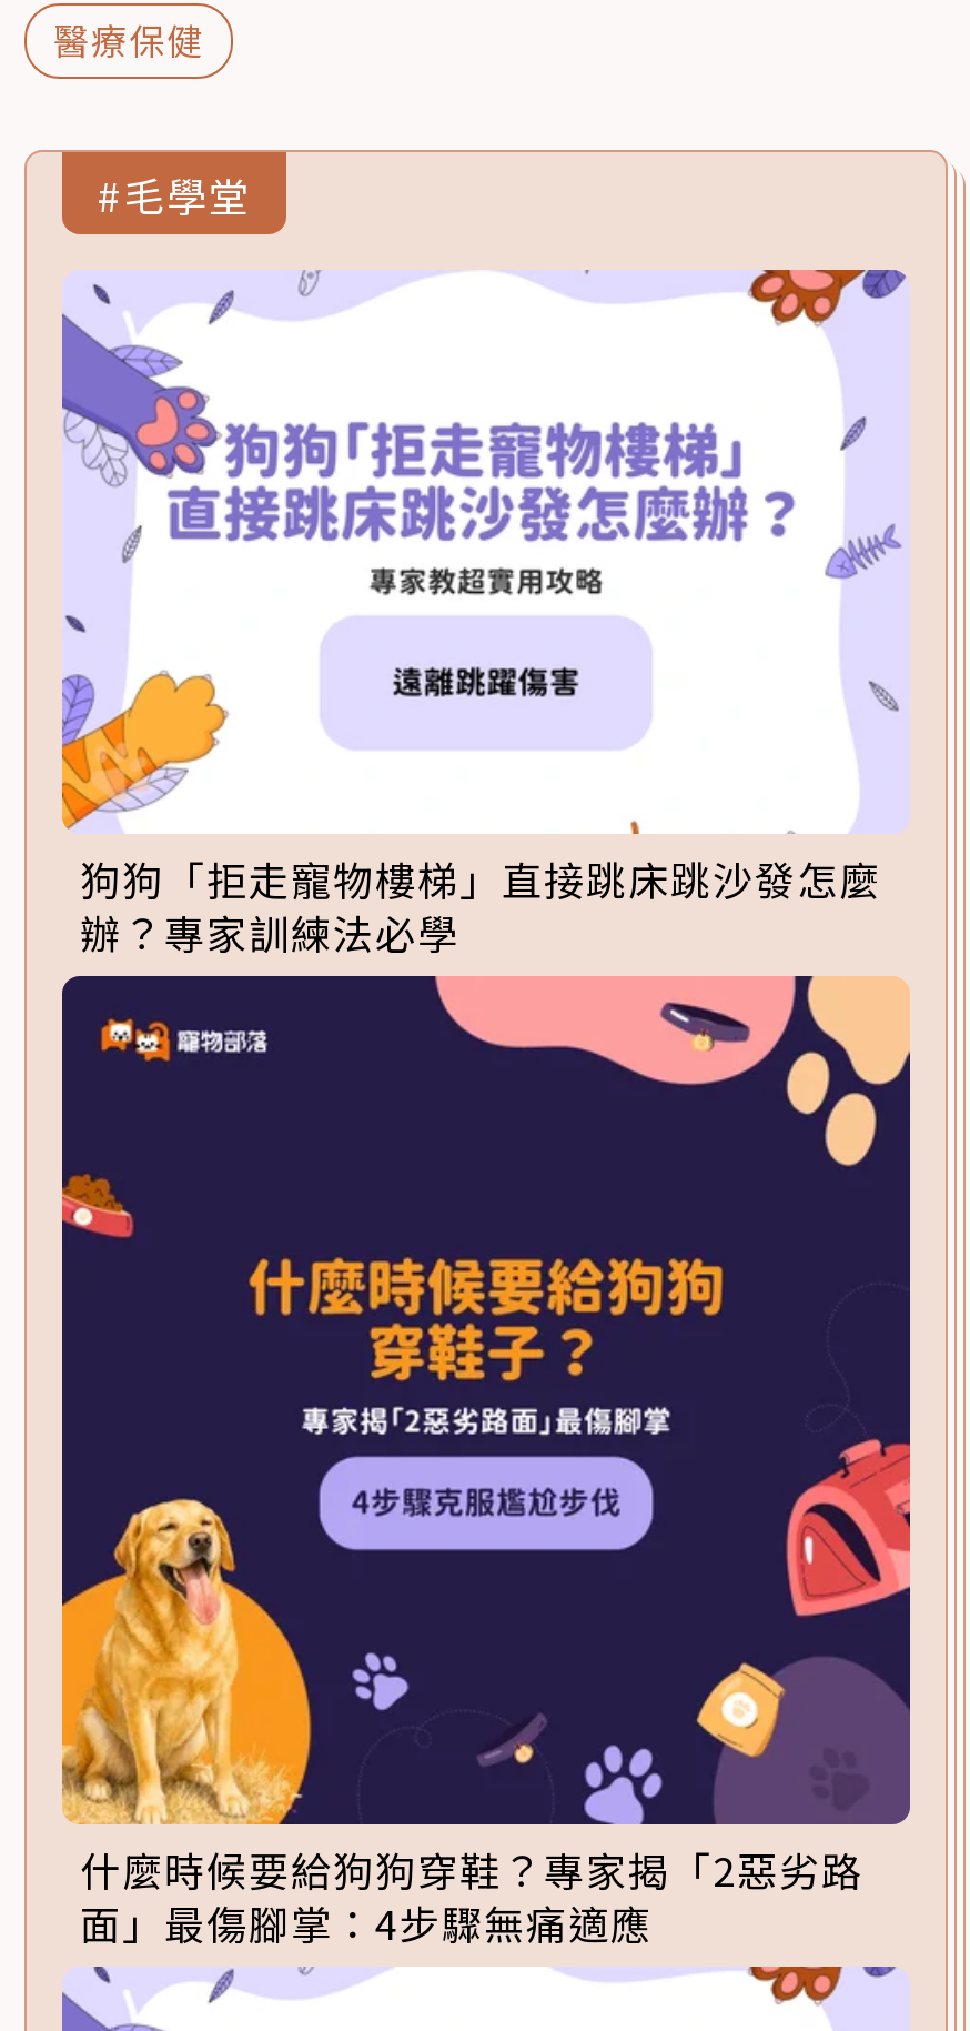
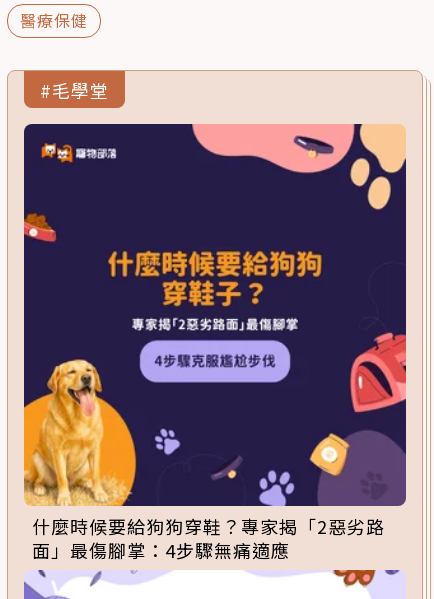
[60,268,910,961] [image] | 狗狗「拒走寵物樓梯」直接跳床跳沙發怎麼 | 辦？專家訓練法必學 -> none

